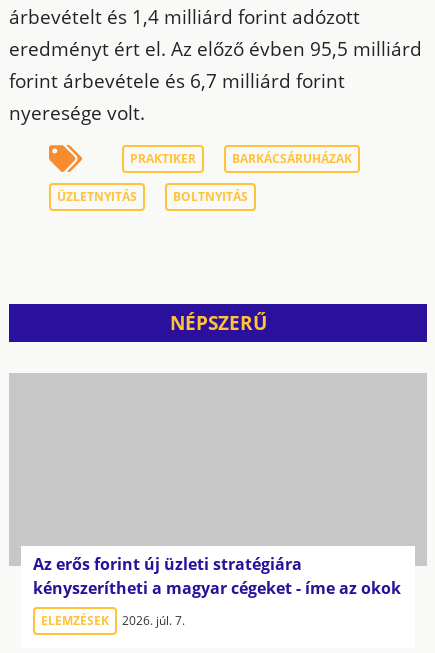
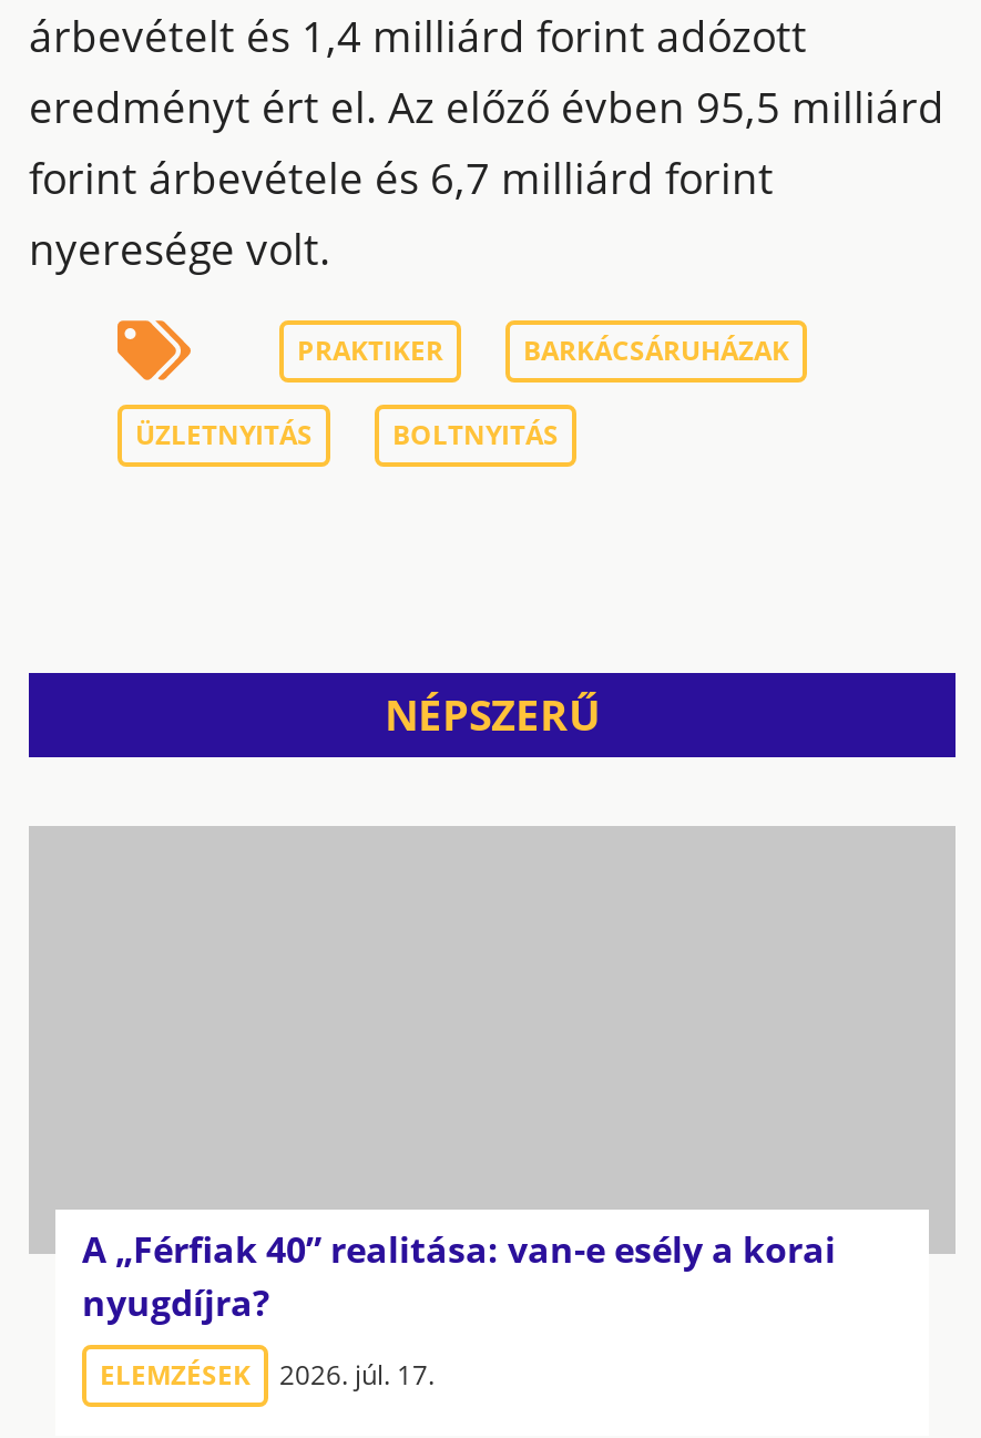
[33,552,401,598] Az erős forint új üzleti stratégiára | kényszerítheti a magyar cégeket - íme az okok -> [82,1225,836,1327] A „Férfiak 40” realitása: van-e esély a korai | nyugdíjra?
[41,611,185,628] ELEMZÉSEK 2026. júl. 7. -> [100,1356,435,1394] ELEMZÉSEK 2026. júl. 17.

